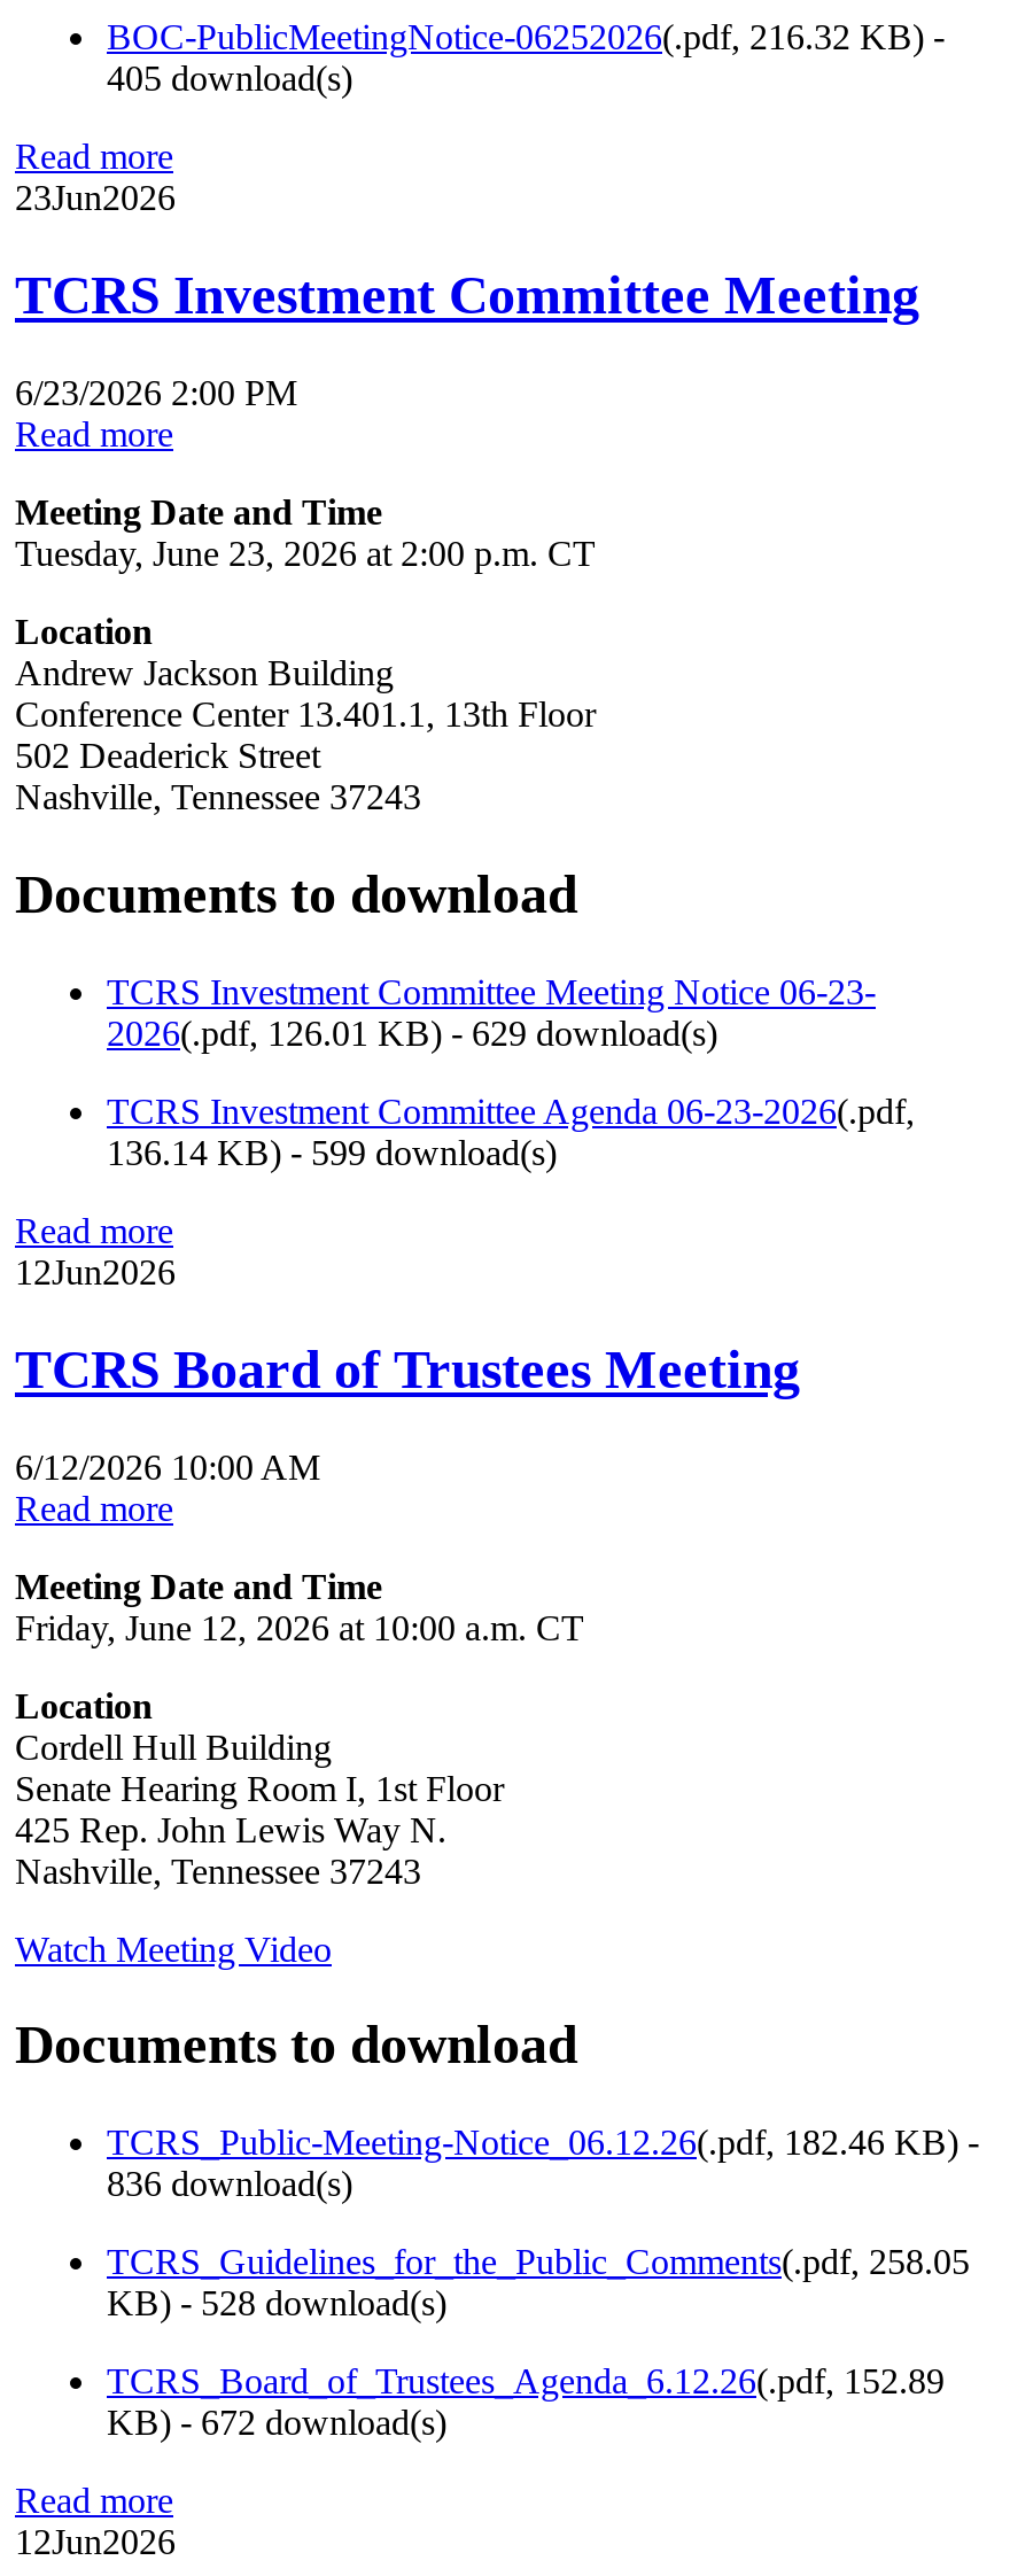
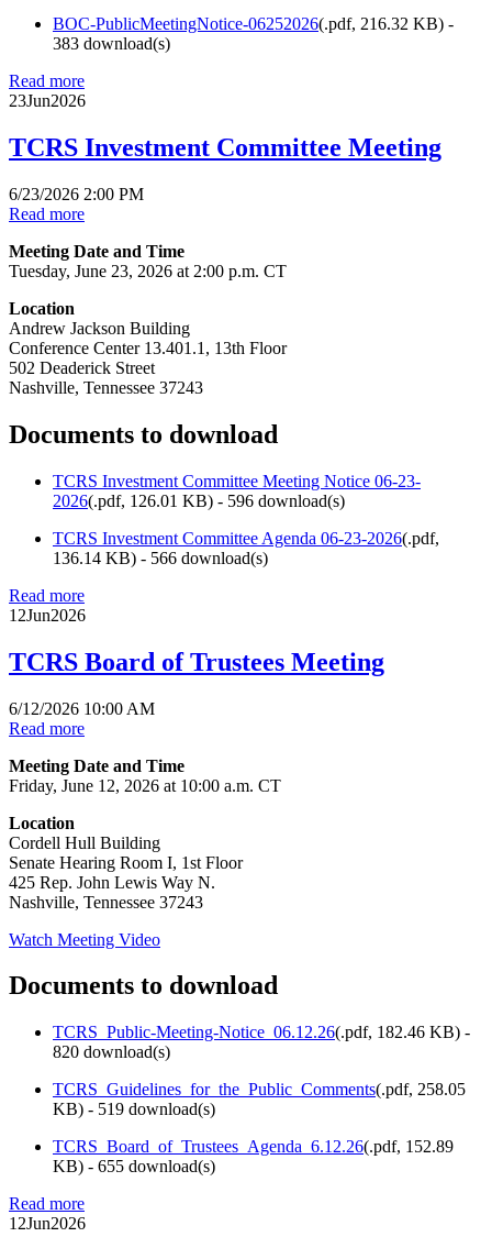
[107,59,352,98] 405 download(s) -> [53,34,170,53] 383 download(s)
[107,1013,717,1052] 2026(.pdf, 126.01 KB) - 629 download(s) -> [53,491,345,510] 2026(.pdf, 126.01 KB) - 596 download(s)
[107,1132,557,1171] 136.14 KB) - 599 download(s) -> [53,548,268,567] 136.14 KB) - 566 download(s)
[107,2165,352,2204] 836 download(s) -> [53,1043,170,1062] 820 download(s)
[107,2284,446,2323] KB) - 528 download(s) -> [53,1100,215,1119] KB) - 519 download(s)
[107,2404,446,2443] KB) - 672 download(s) -> [53,1157,215,1176] KB) - 655 download(s)

